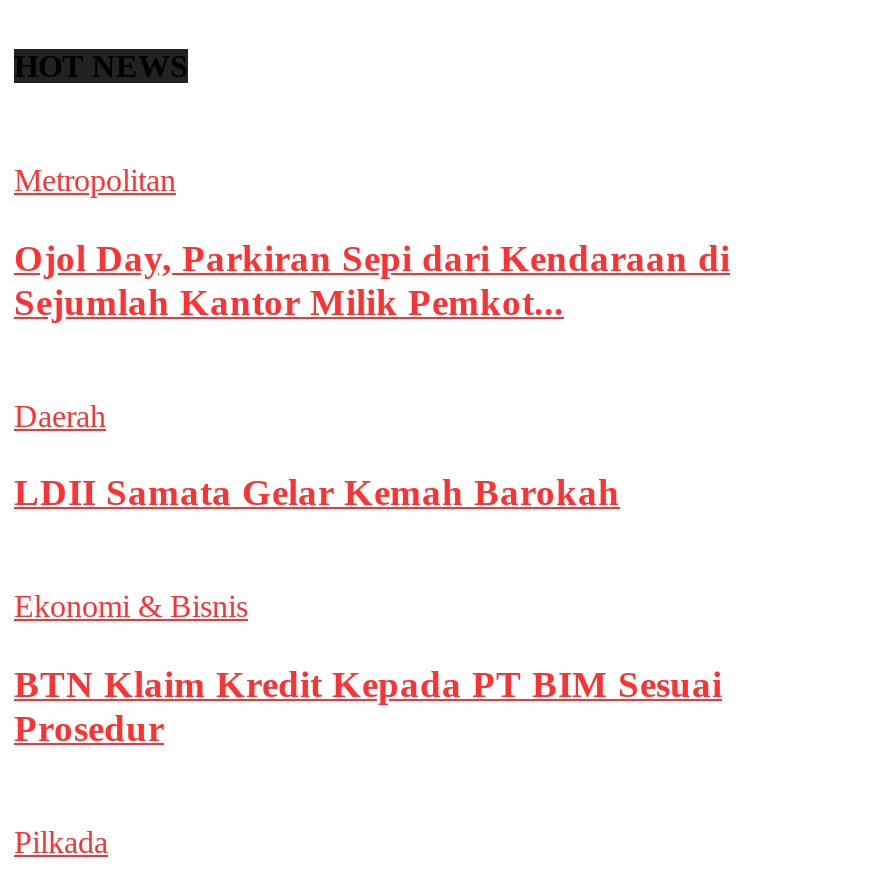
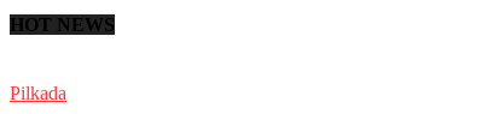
[14,163,730,749] Metropolitan | Ojol Day, Parkiran Sepi dari Kendaraan di | Sejumlah Kantor Milik Pemkot... | Daerah | LDII Samata Gelar Kemah Barokah | Ekonomi & Bisnis | BTN Klaim Kredit Kepada PT BIM Sesuai | Prosedur -> none

